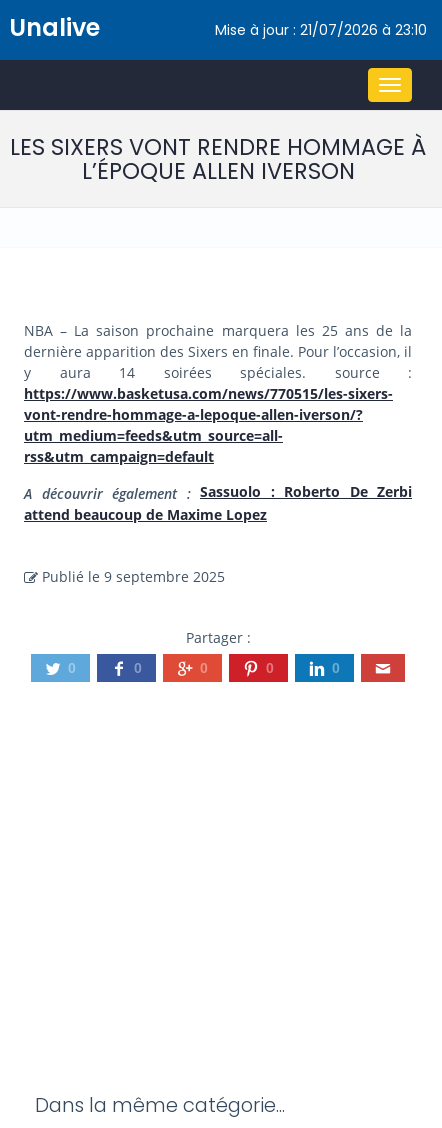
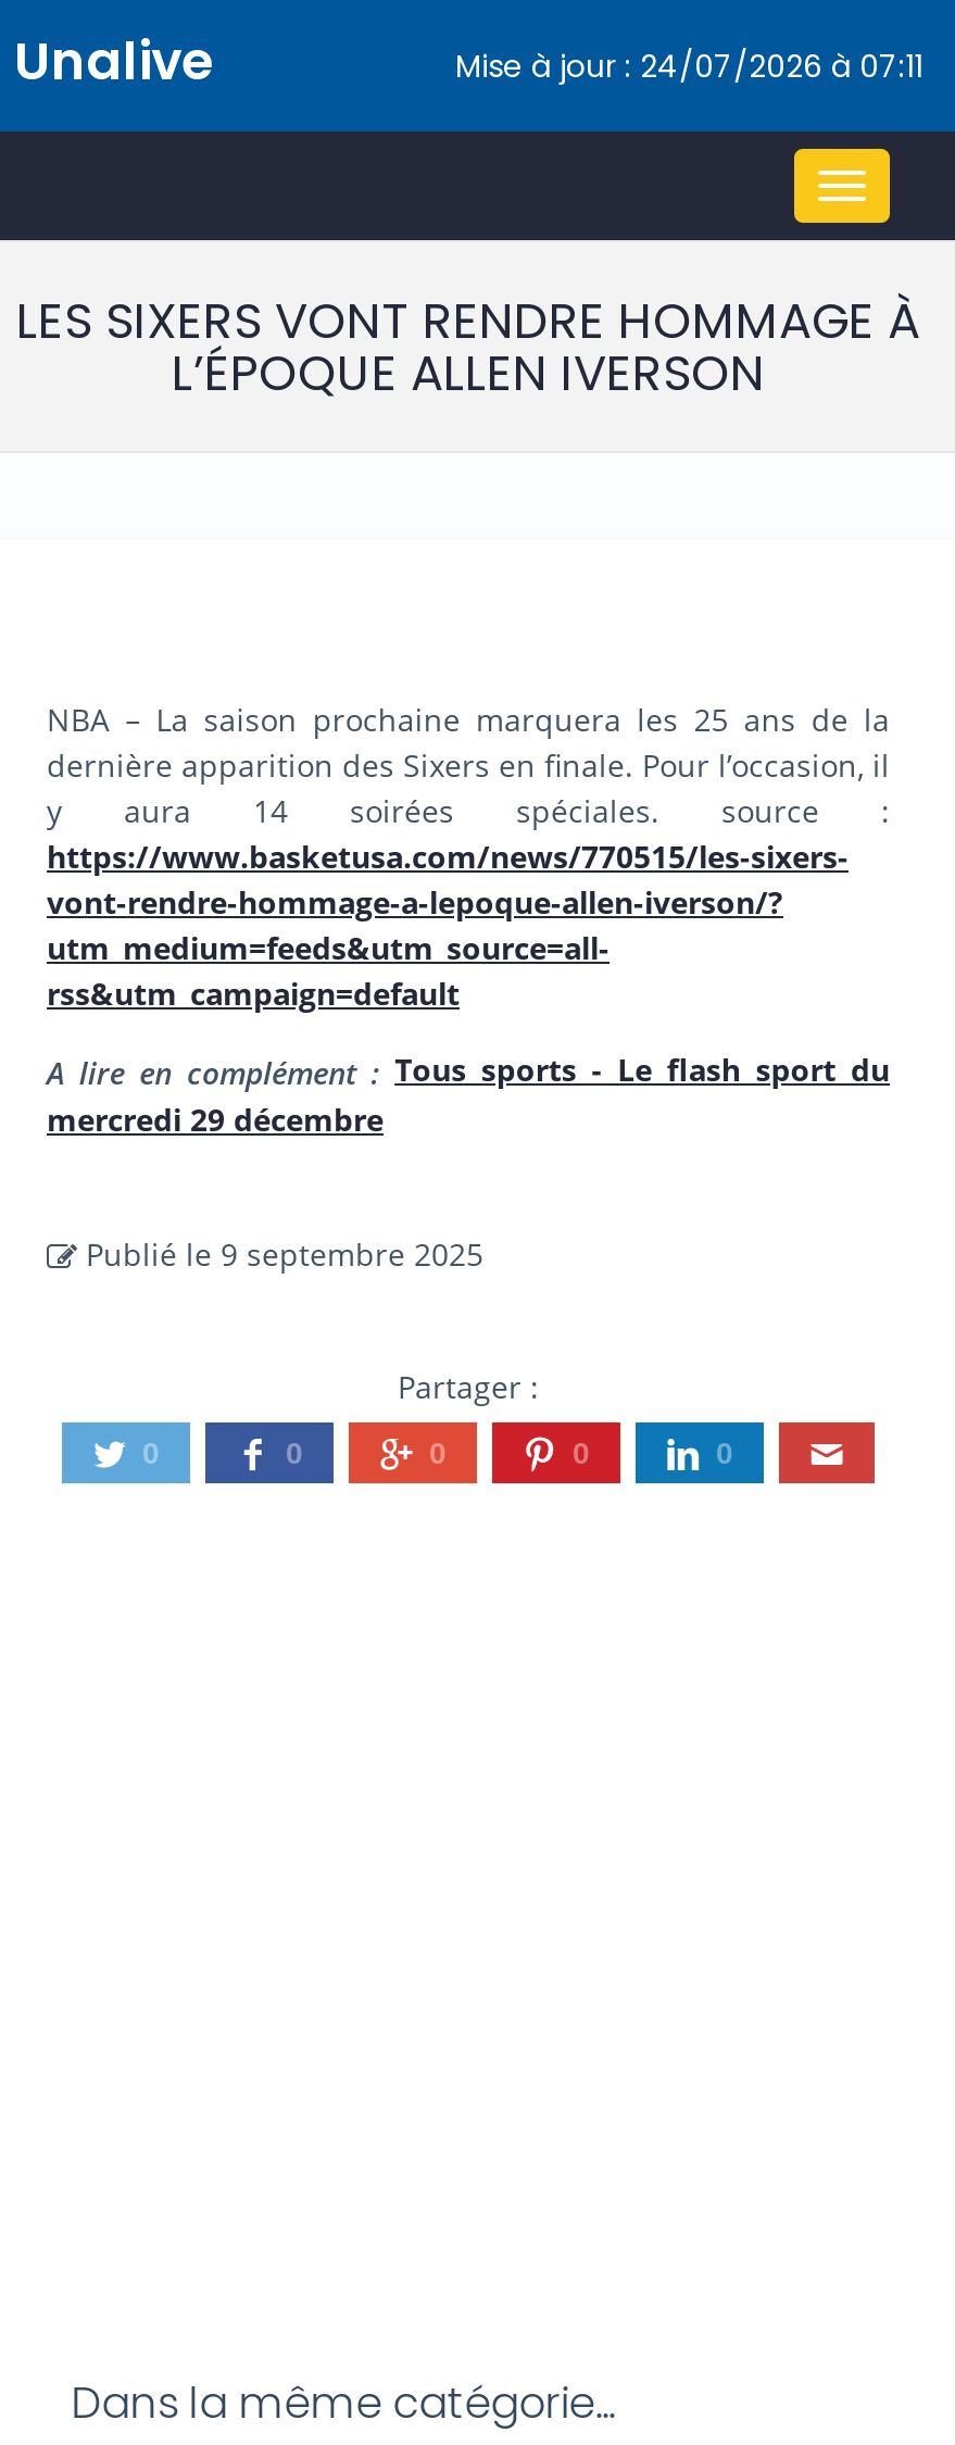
[215,20,427,40] Mise à jour : 21/07/2026 à 23:10 -> [455,45,922,88] Mise à jour : 24/07/2026 à 07:11
[24,482,412,524] A découvrir également : Sassuolo : Roberto De Zerbi | attend beaucoup de Maxime Lopez -> [47,1049,890,1139] A lire en complément : Tous sports - Le flash sport du | mercredi 29 décembre

